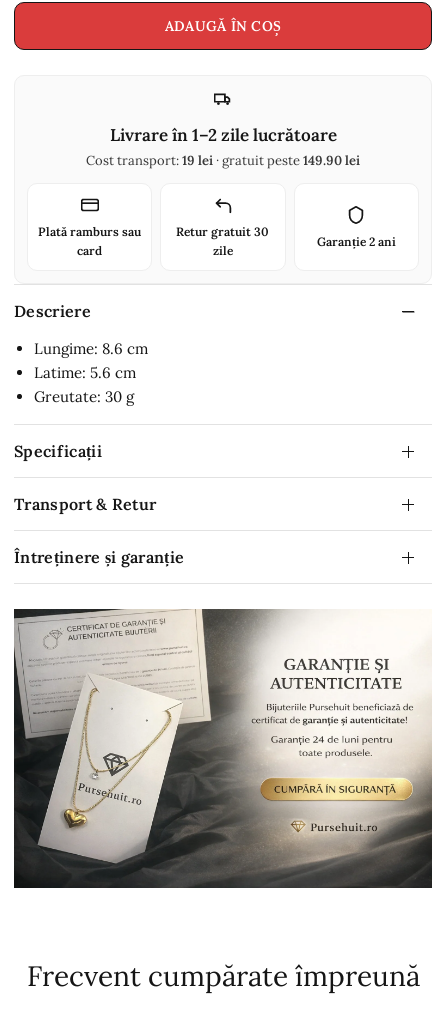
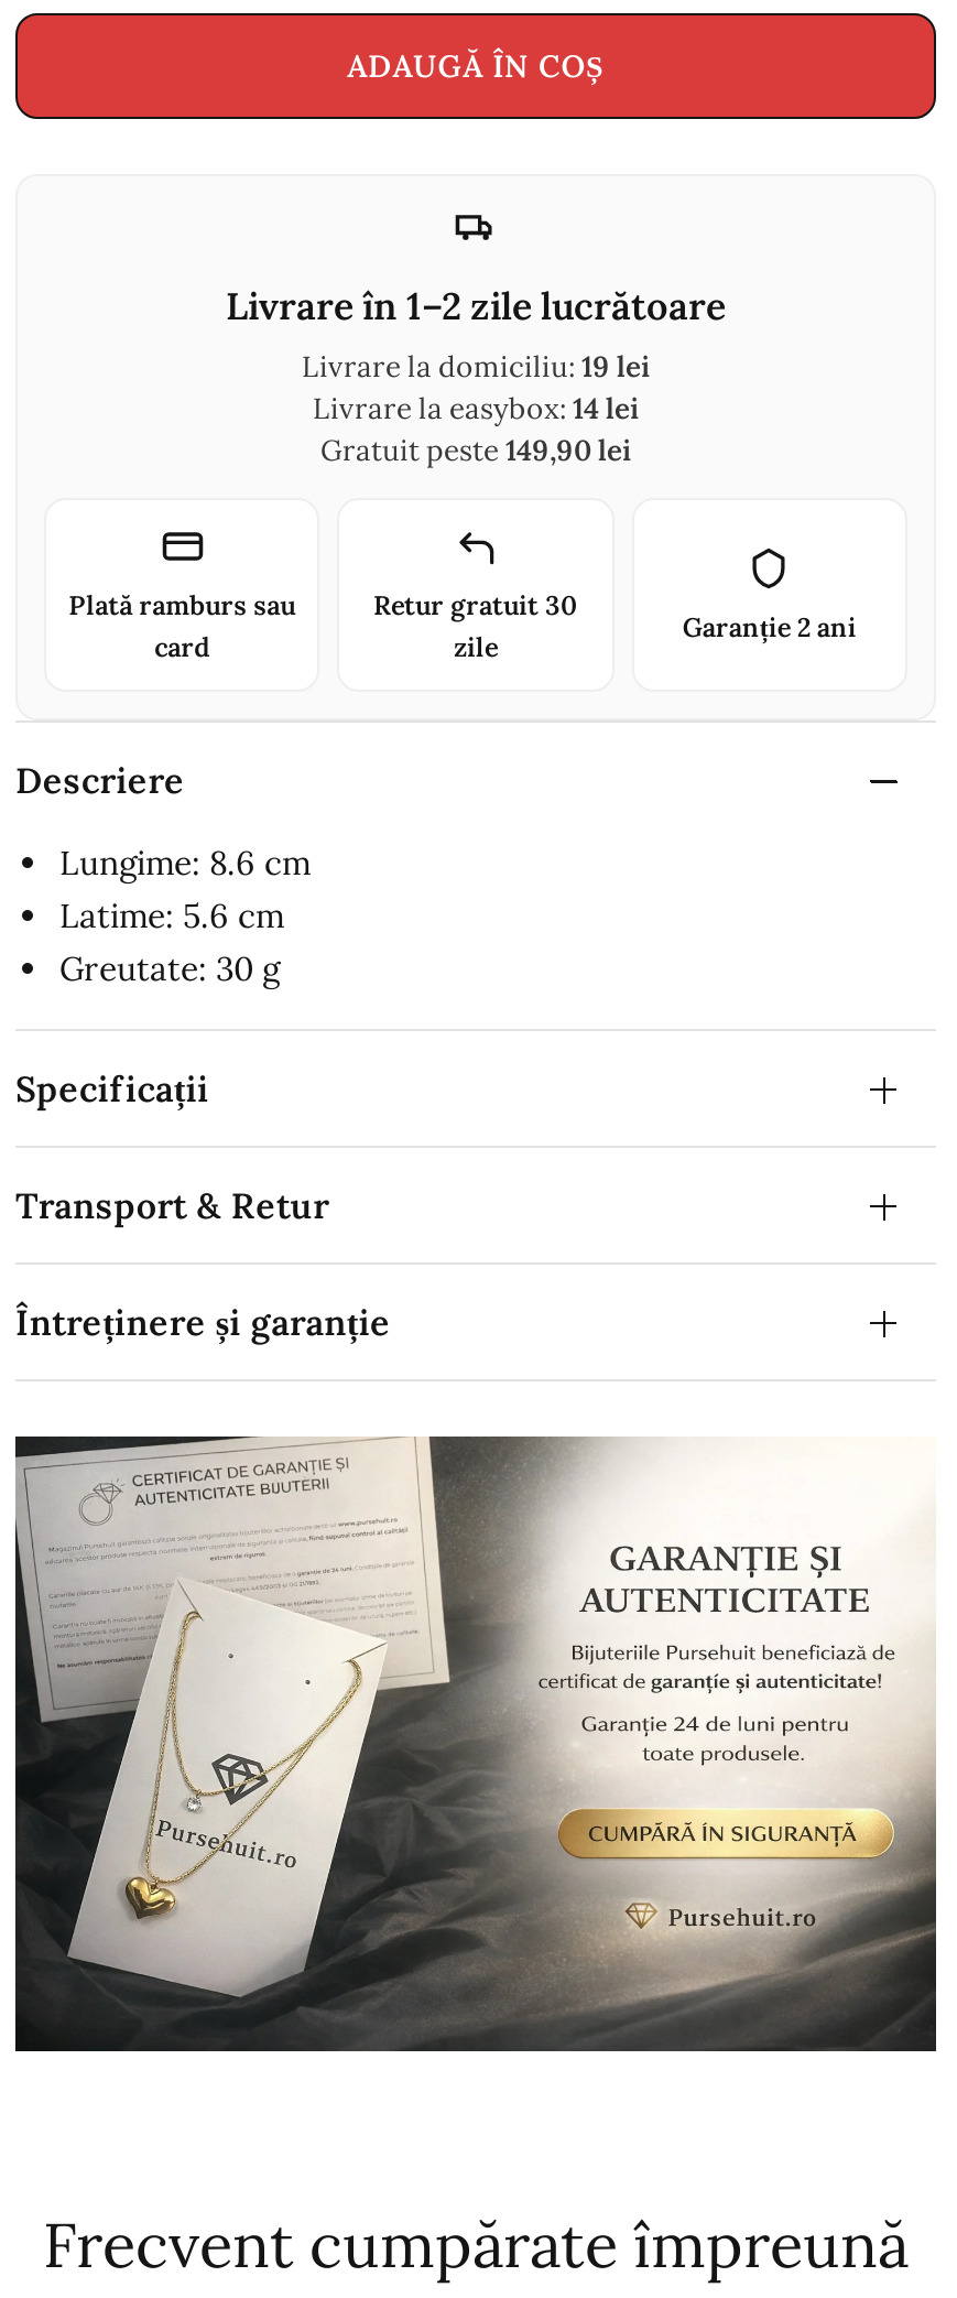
[86,152,360,169] Cost transport: 19 lei · gratuit peste 149.90 lei -> [302,348,650,469] Livrare la domiciliu: 19 lei | Livrare la easybox: 14 lei | Gratuit peste 149,90 lei

